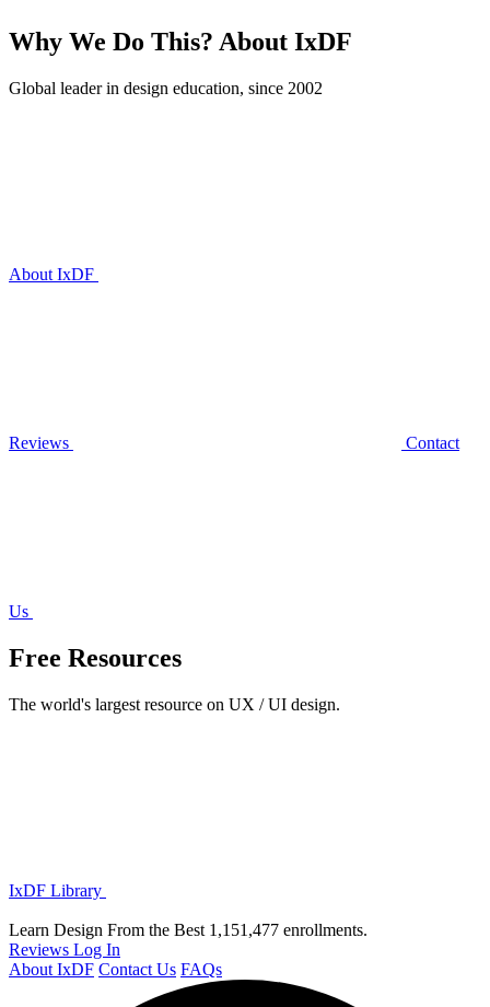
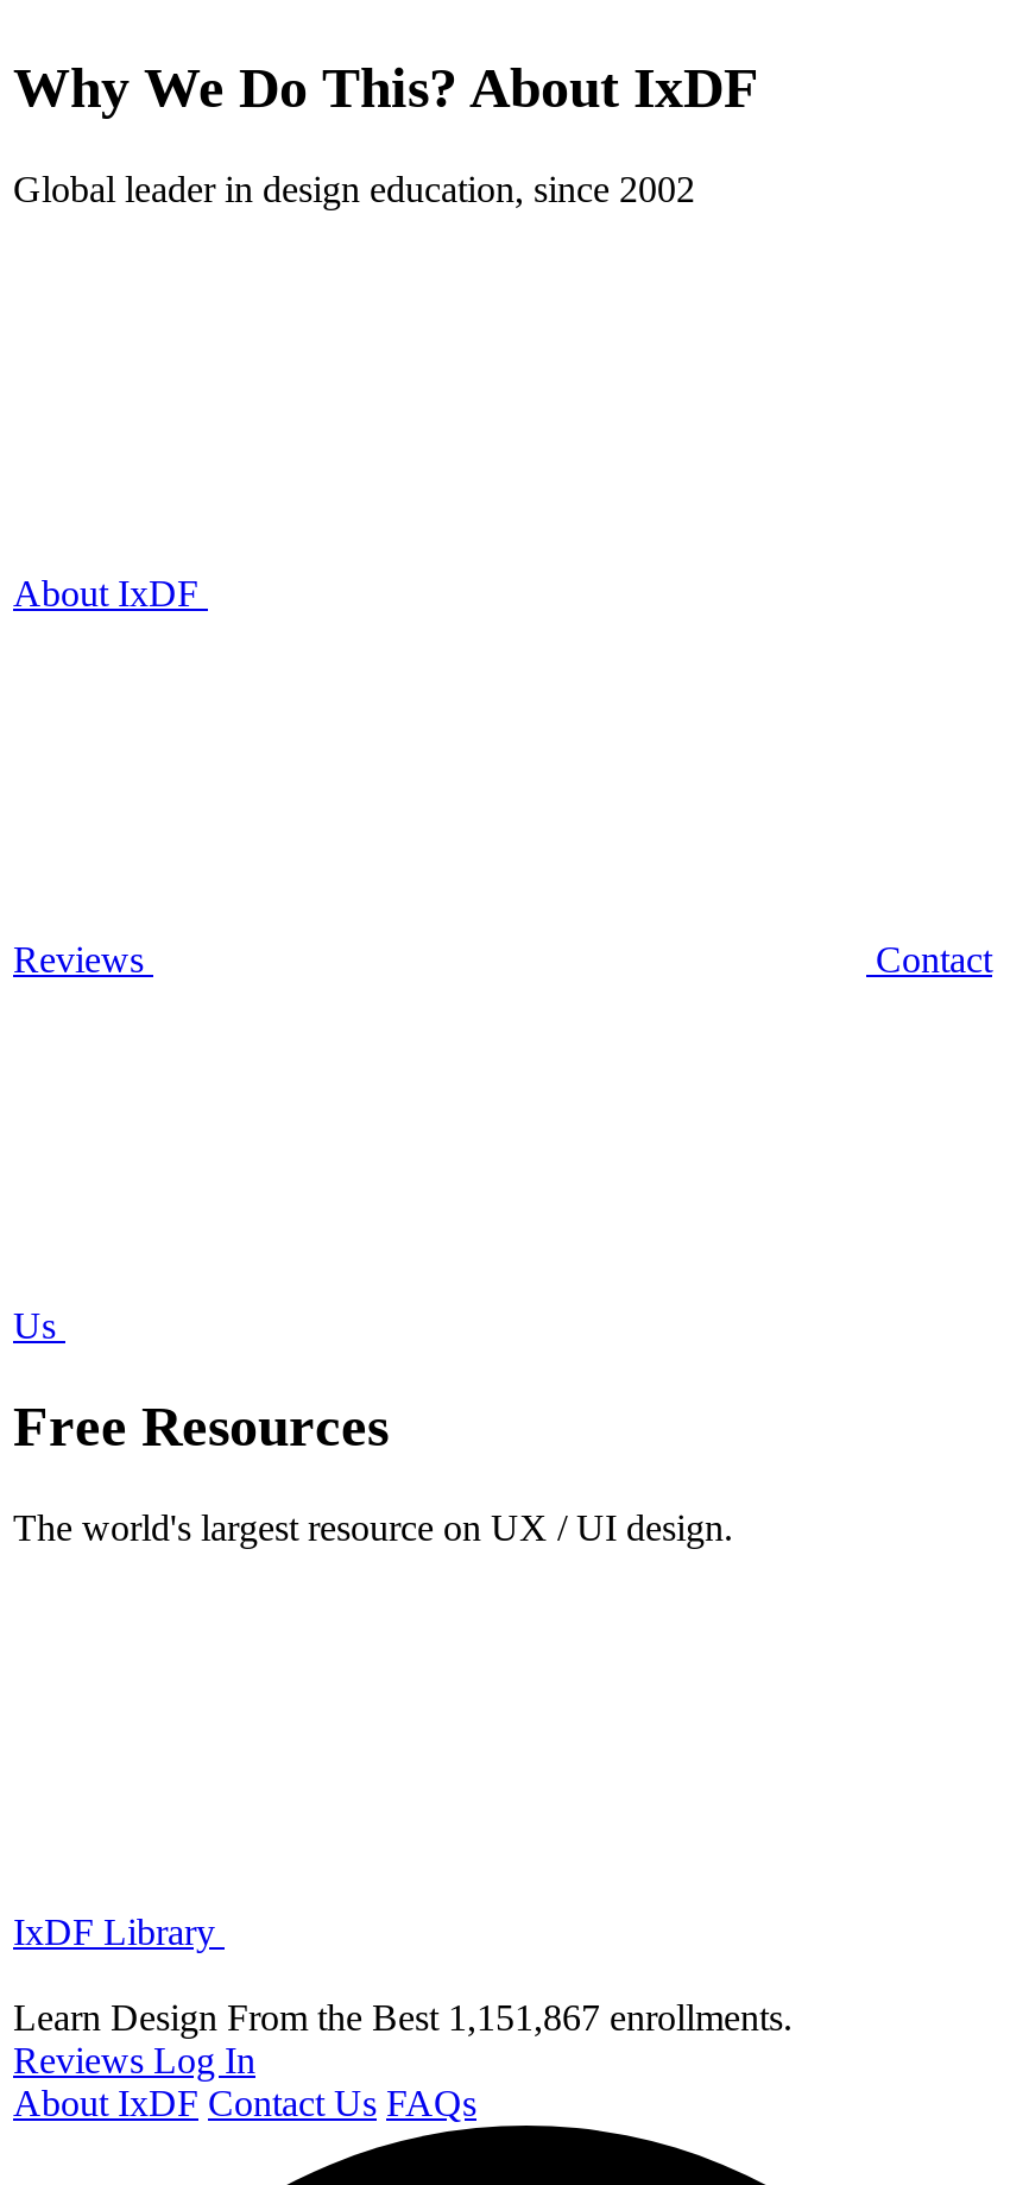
[9,920,367,939] Learn Design From the Best 1,151,477 enrollments. -> [13,1996,793,2037] Learn Design From the Best 1,151,867 enrollments.

